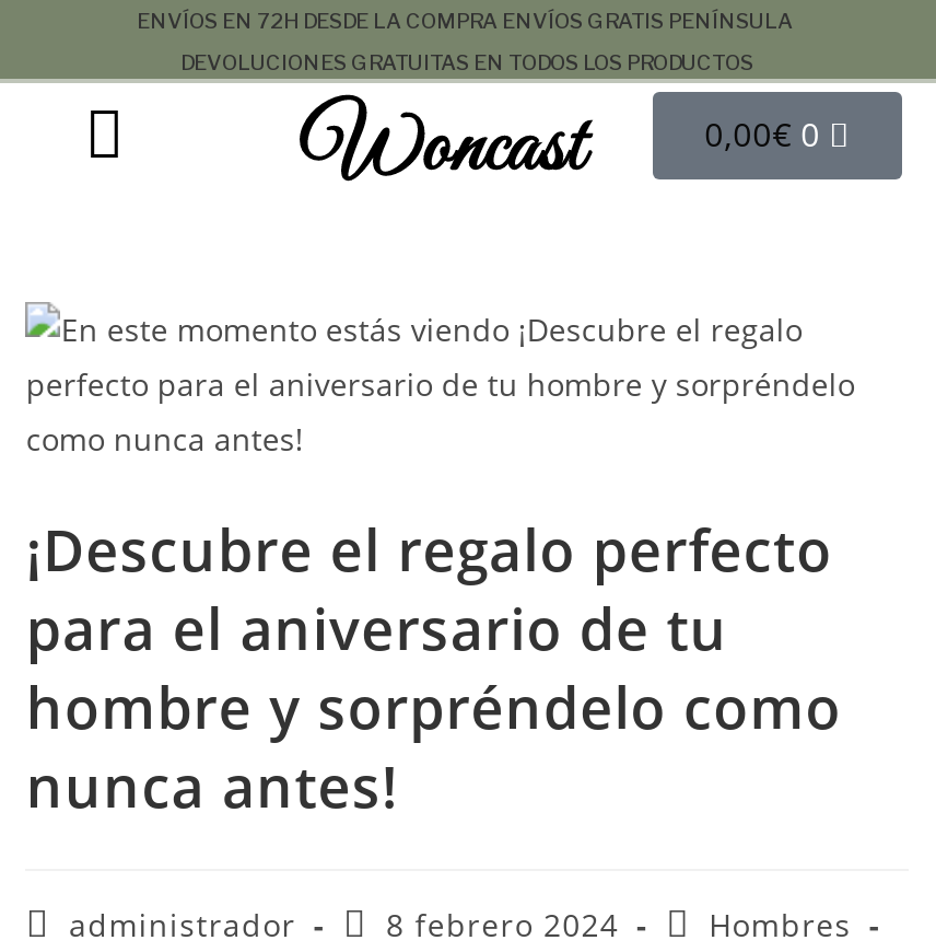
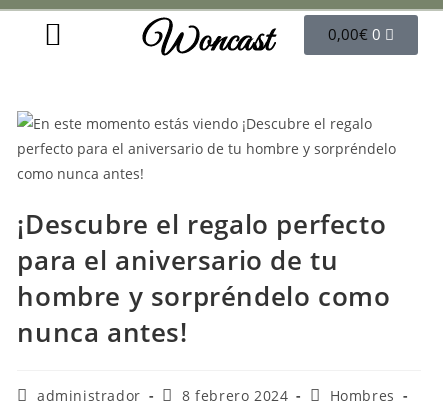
[137,9,797,74] ENVÍOS EN 72H DESDE LA COMPRA ENVÍOS GRATIS PENÍNSULA | DEVOLUCIONES GRATUITAS EN TODOS LOS PRODUCTOS -> none

